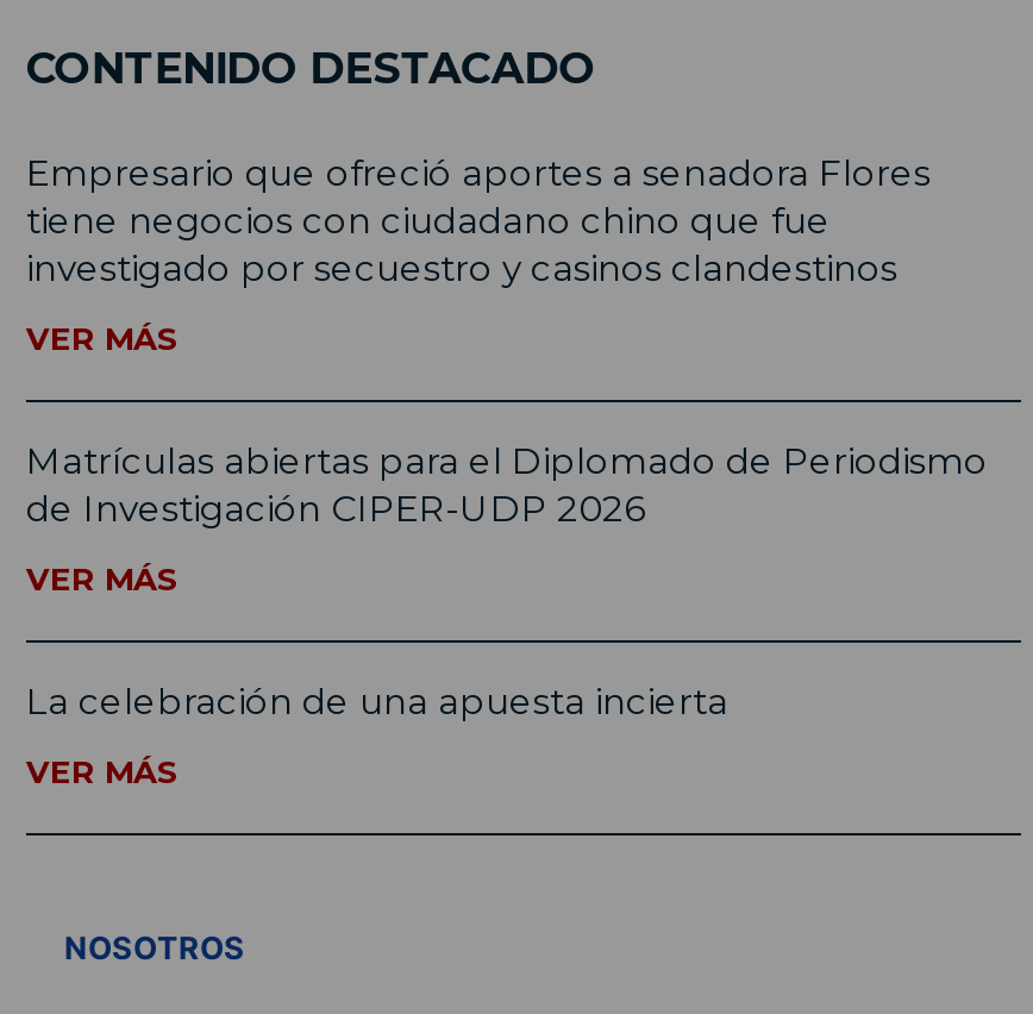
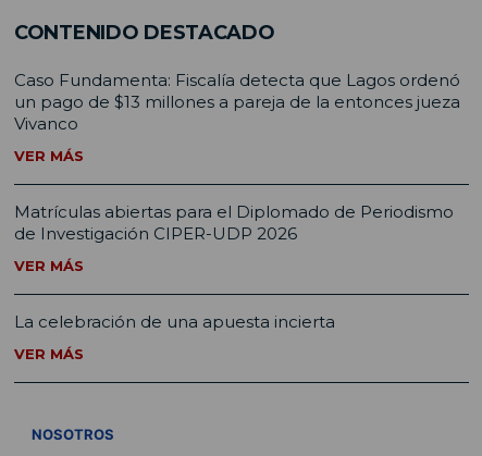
[26,150,931,290] Empresario que ofreció aportes a senadora Flores | tiene negocios con ciudadano chino que fue | investigado por secuestro y casinos clandestinos -> [14,70,460,134] Caso Fundamenta: Fiscalía detecta que Lagos ordenó | un pago de $13 millones a pareja de la entonces jueza | Vivanco

